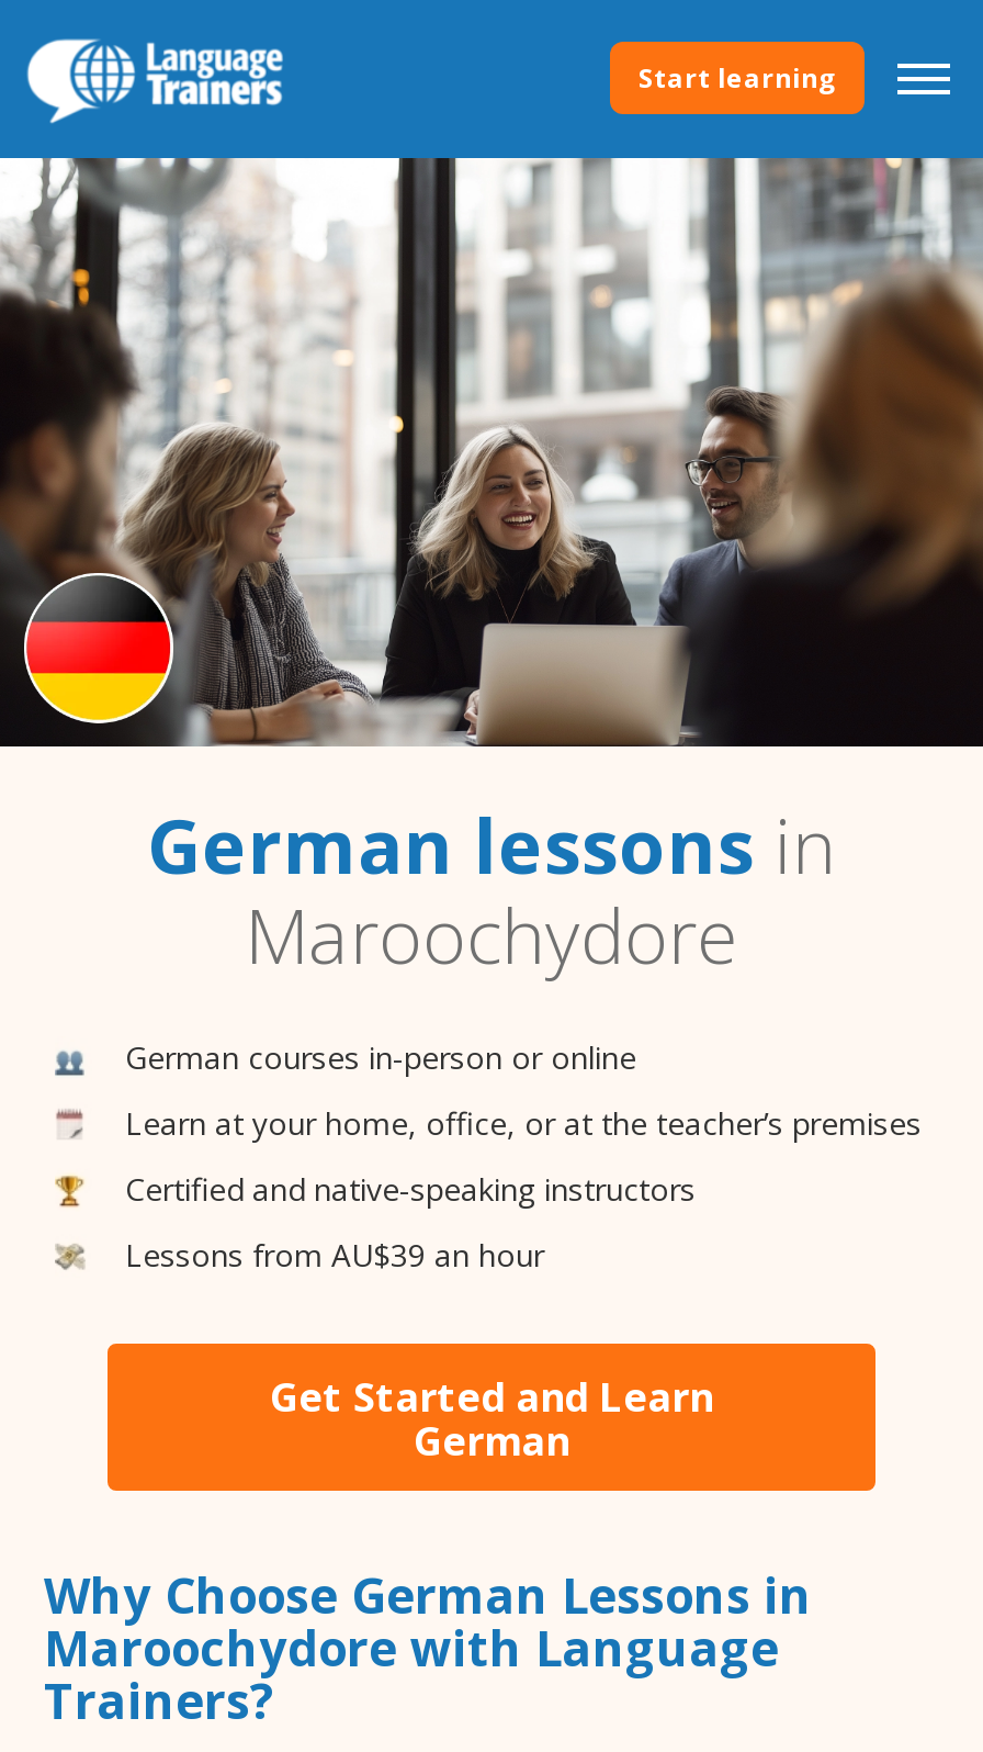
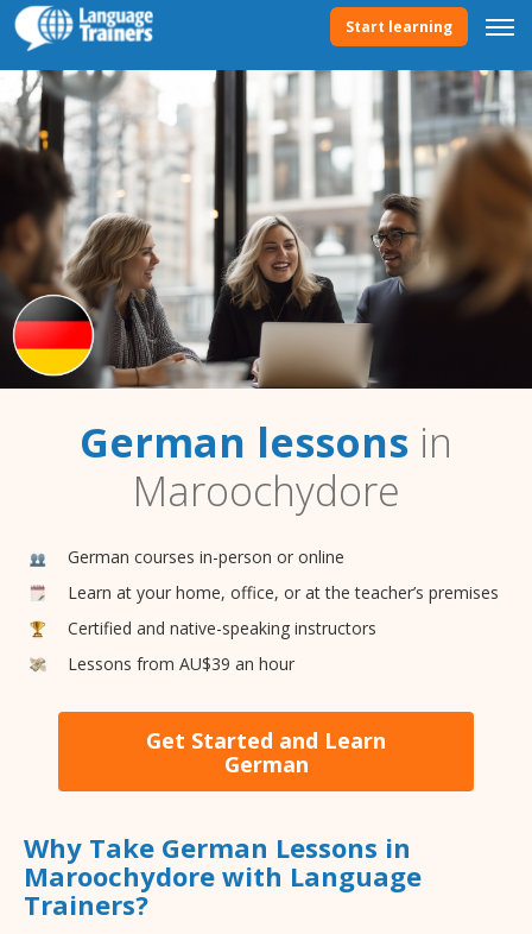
[44,1562,812,1628] Why Choose German Lessons in -> [24,830,411,866] Why Take German Lessons in

